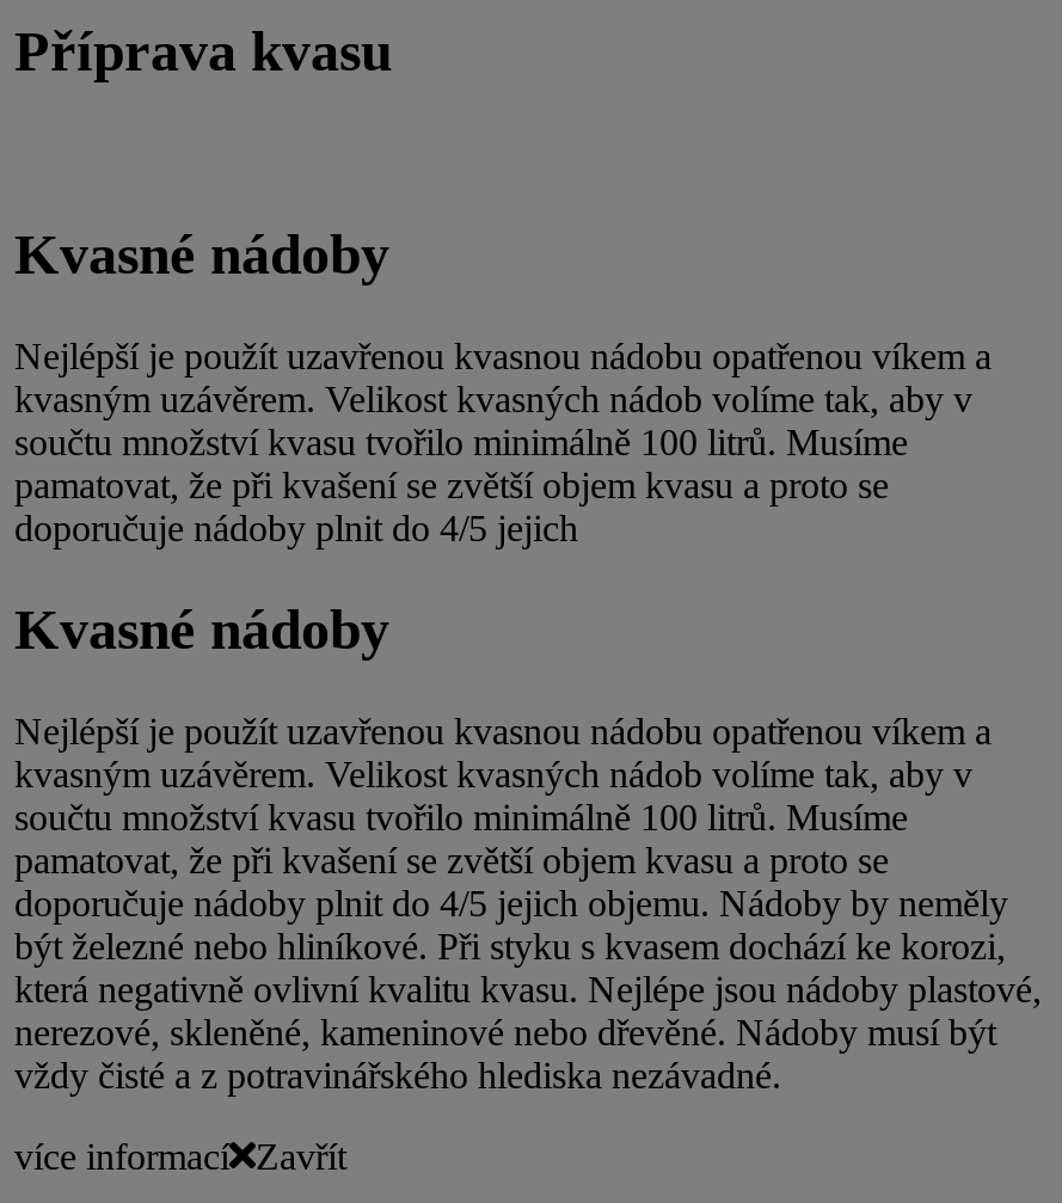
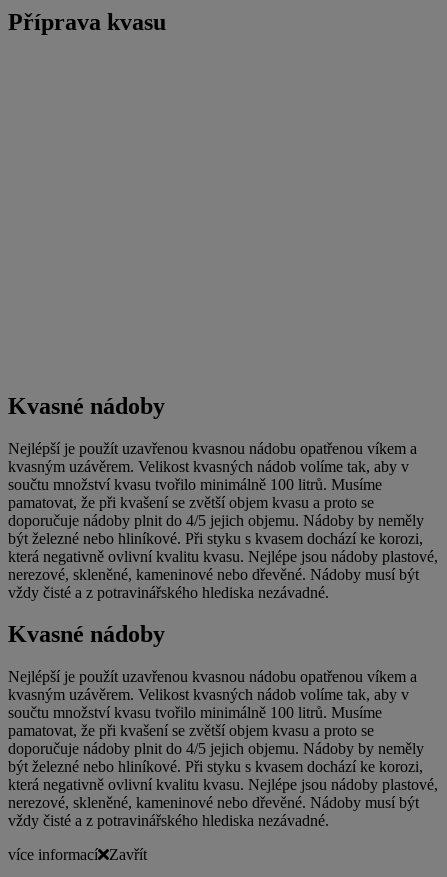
[14,508,578,548] doporučuje nádoby plnit do 4/5 jejich -> [8,511,438,600] doporučuje nádoby plnit do 4/5 jejich objemu. Nádoby by neměly | být železné nebo hliníkové. Při styku s kvasem dochází ke korozi, | která negativně ovlivní kvalitu kvasu. Nejlépe jsou nádoby plastové, | nerezové, skleněné, kameninové nebo dřevěné. Nádoby musí být | vždy čisté a z potravinářského hlediska nezávadné.

